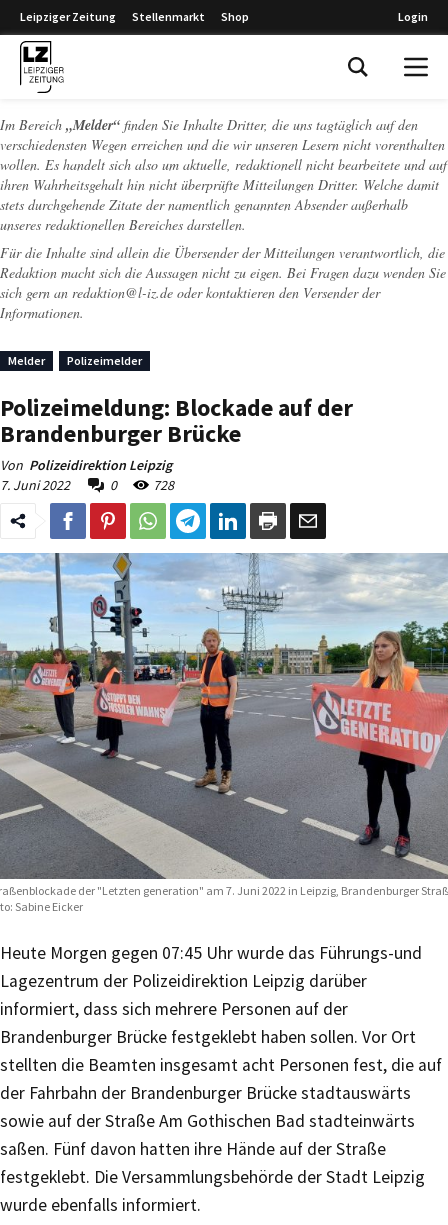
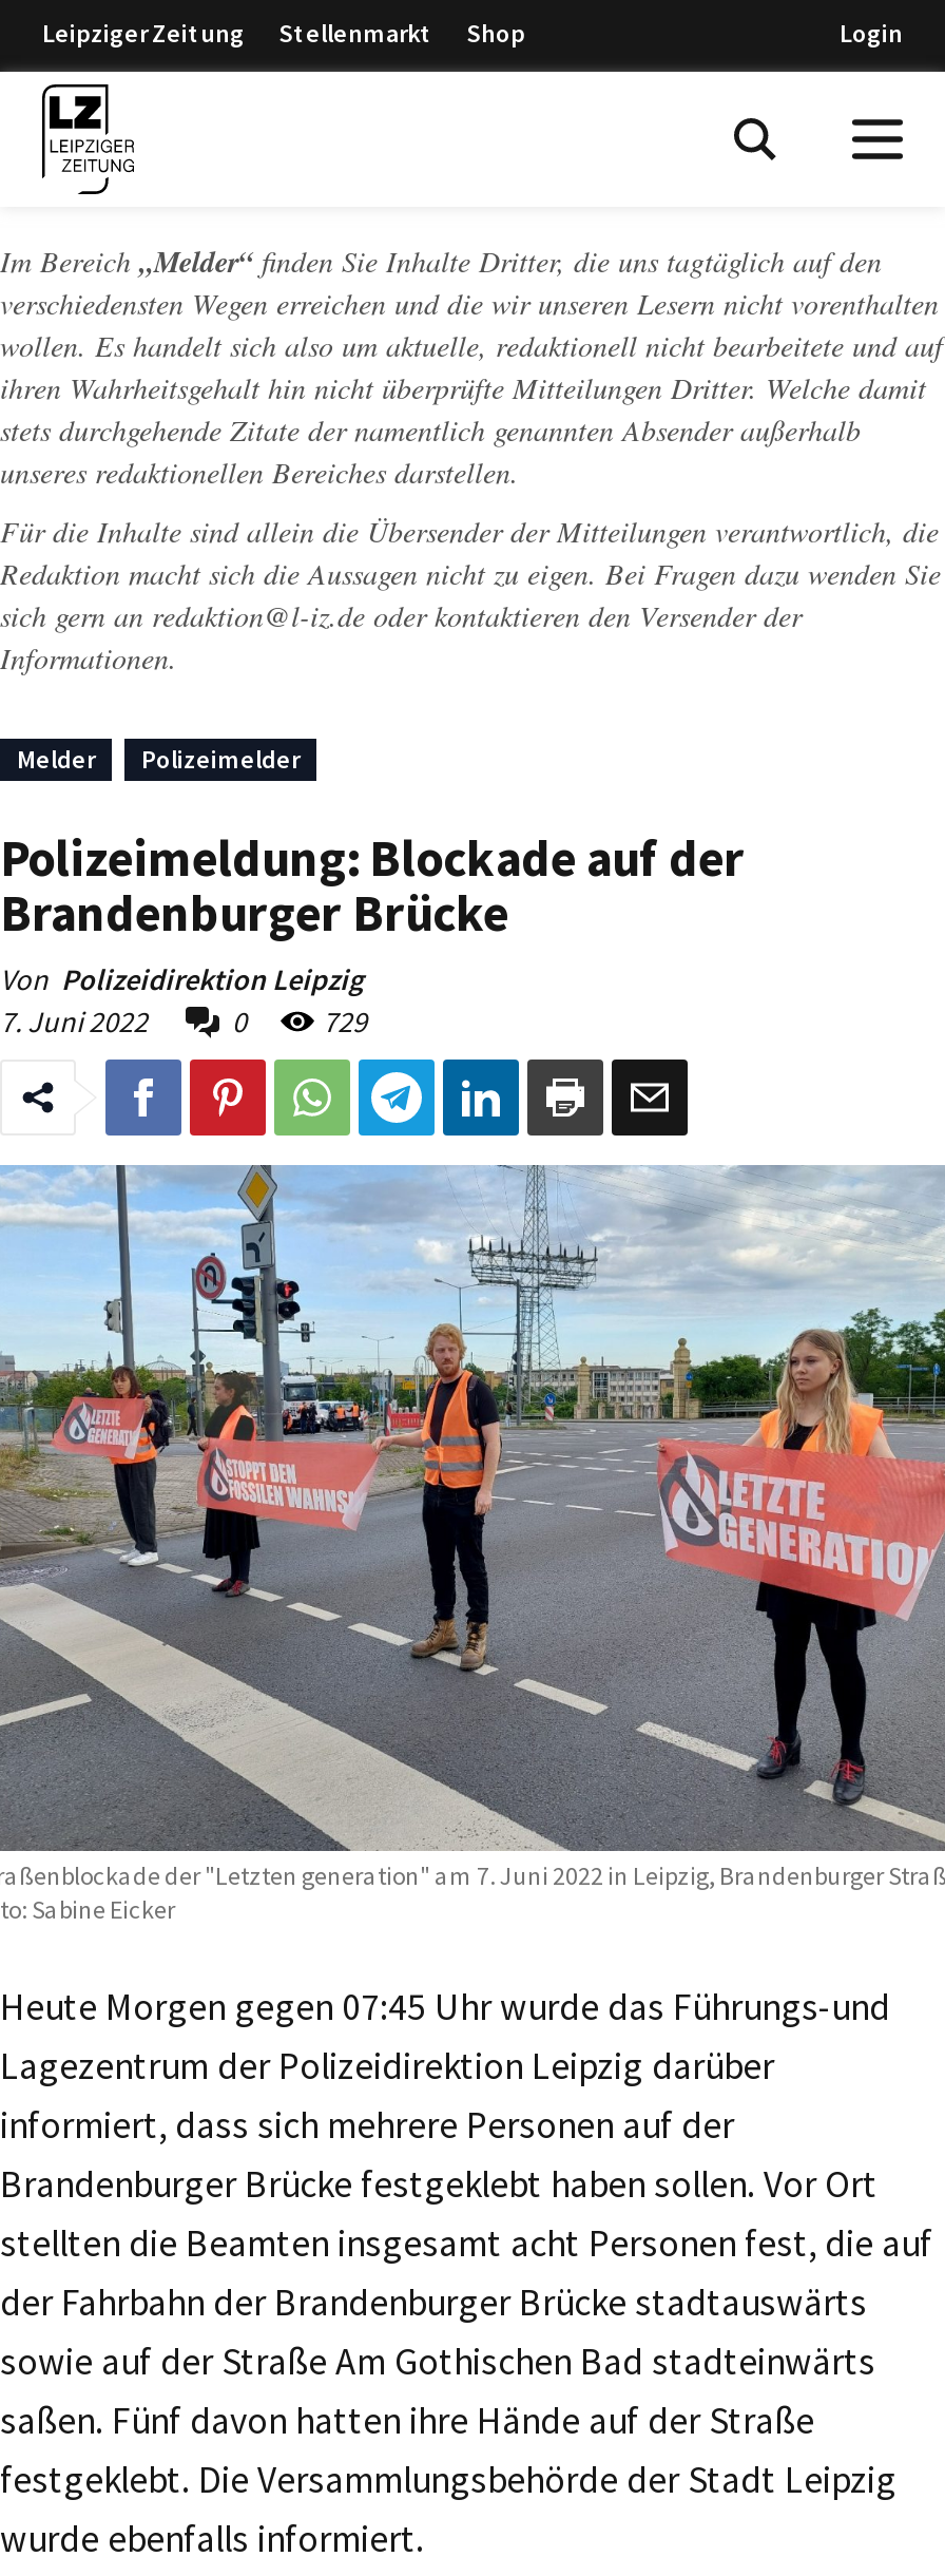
[110,476,174,494] 0 728 -> [232,1003,367,1041] 0 729

